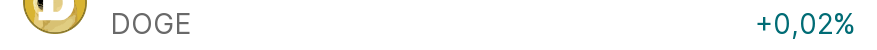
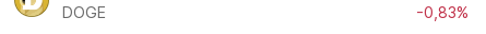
[755,6,855,40] +0,02% -> [416,3,469,21] -0,83%

